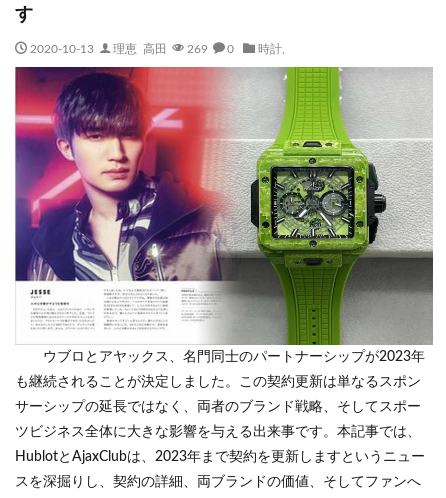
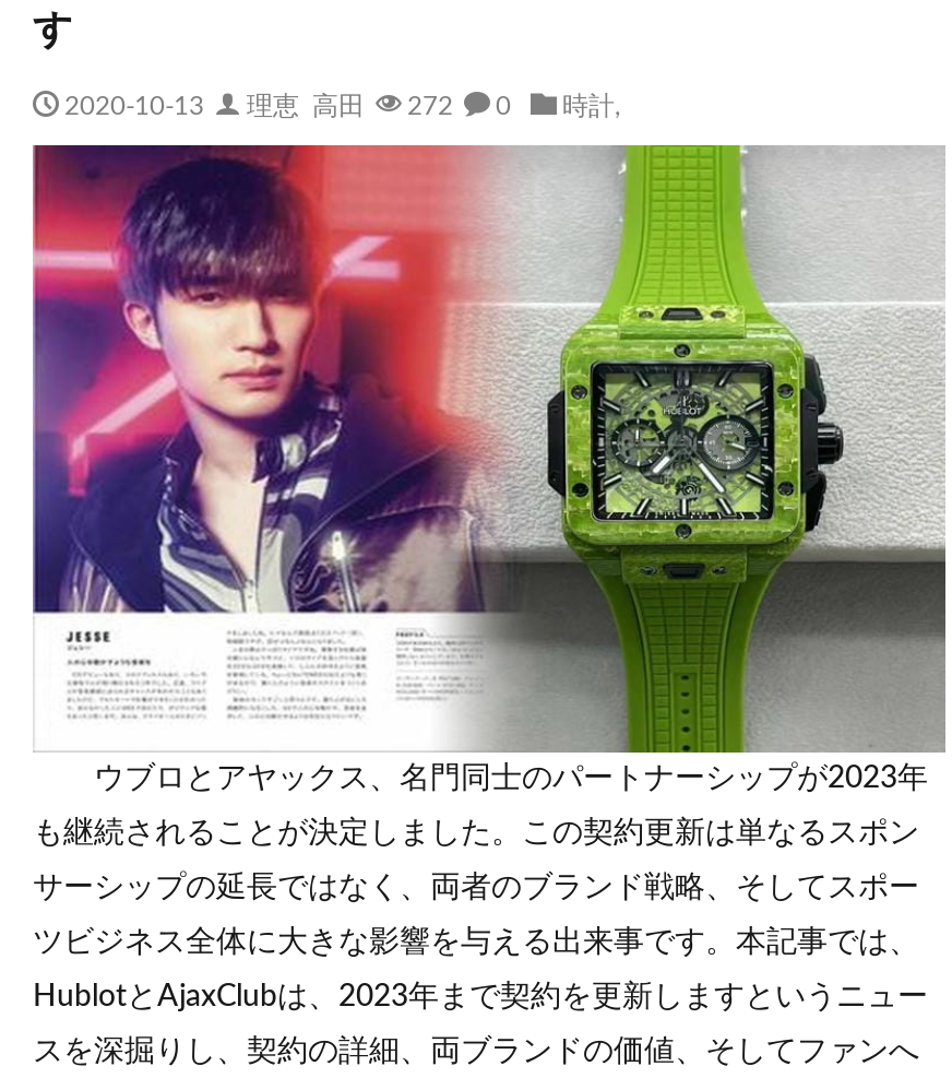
[29,42,284,54] 2020-10-13 理恵 高田 269 0 時計, -> [64,91,621,117] 2020-10-13 理恵 高田 272 0 時計,

